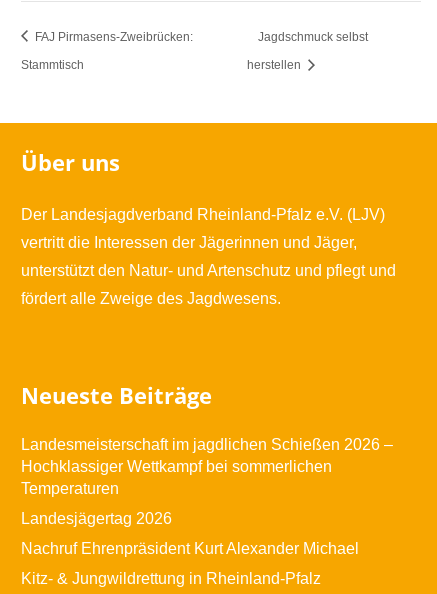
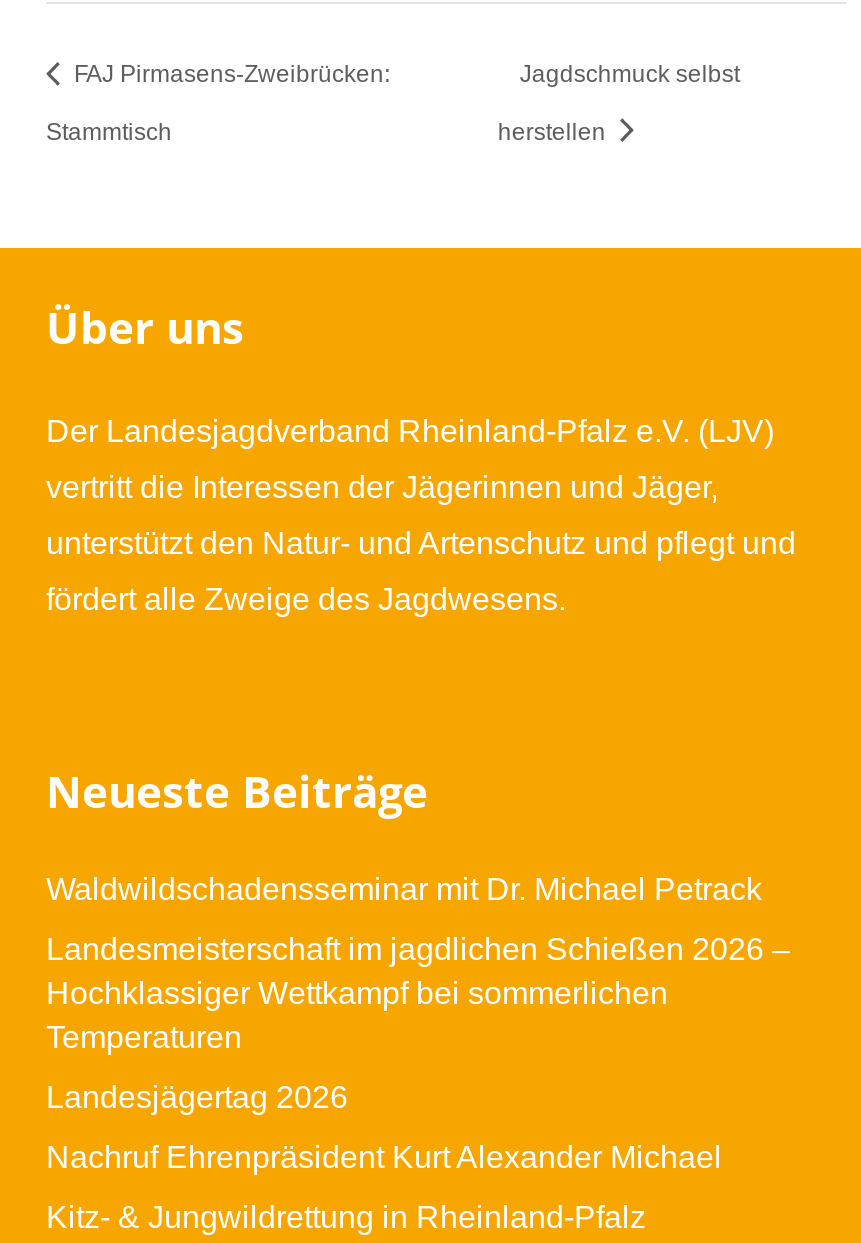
none -> [46,872,762,906] Waldwildschadensseminar mit Dr. Michael Petrack

